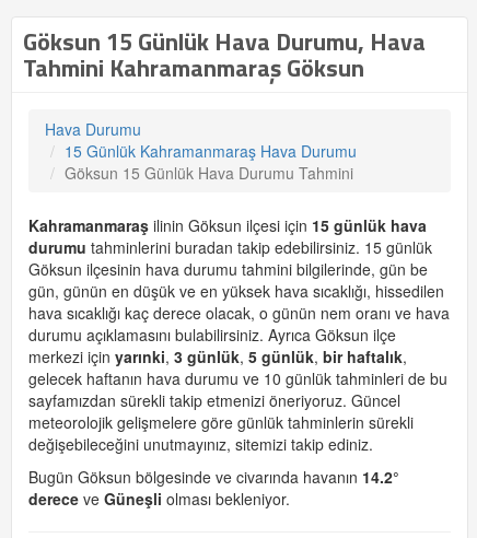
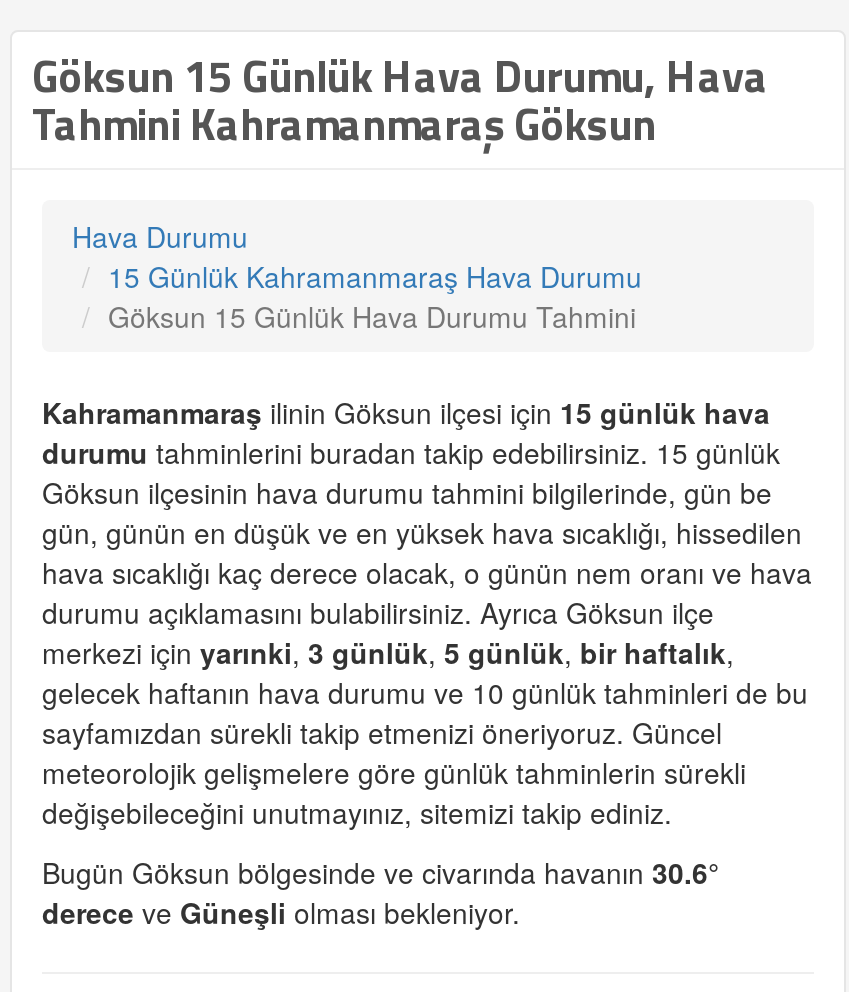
[28,466,399,488] Bugün Göksun bölgesinde ve civarında havanın 14.2° -> [42,852,720,892] Bugün Göksun bölgesinde ve civarında havanın 30.6°

